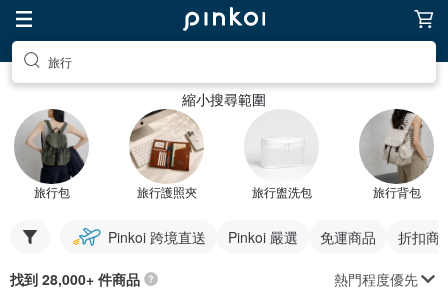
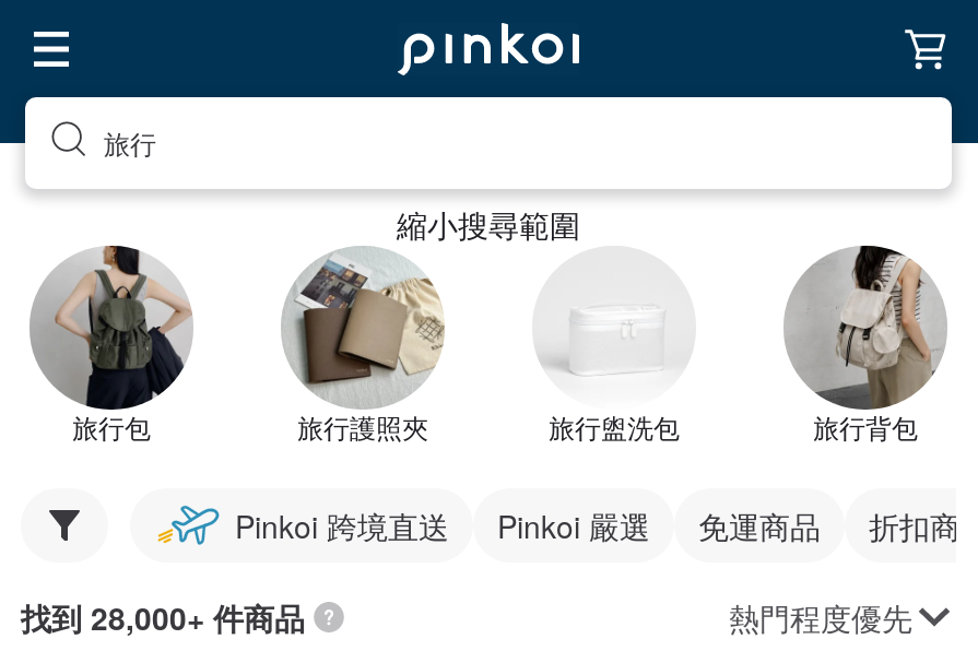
[130,109,203,181] [image] -> [283,248,445,403] [image]

